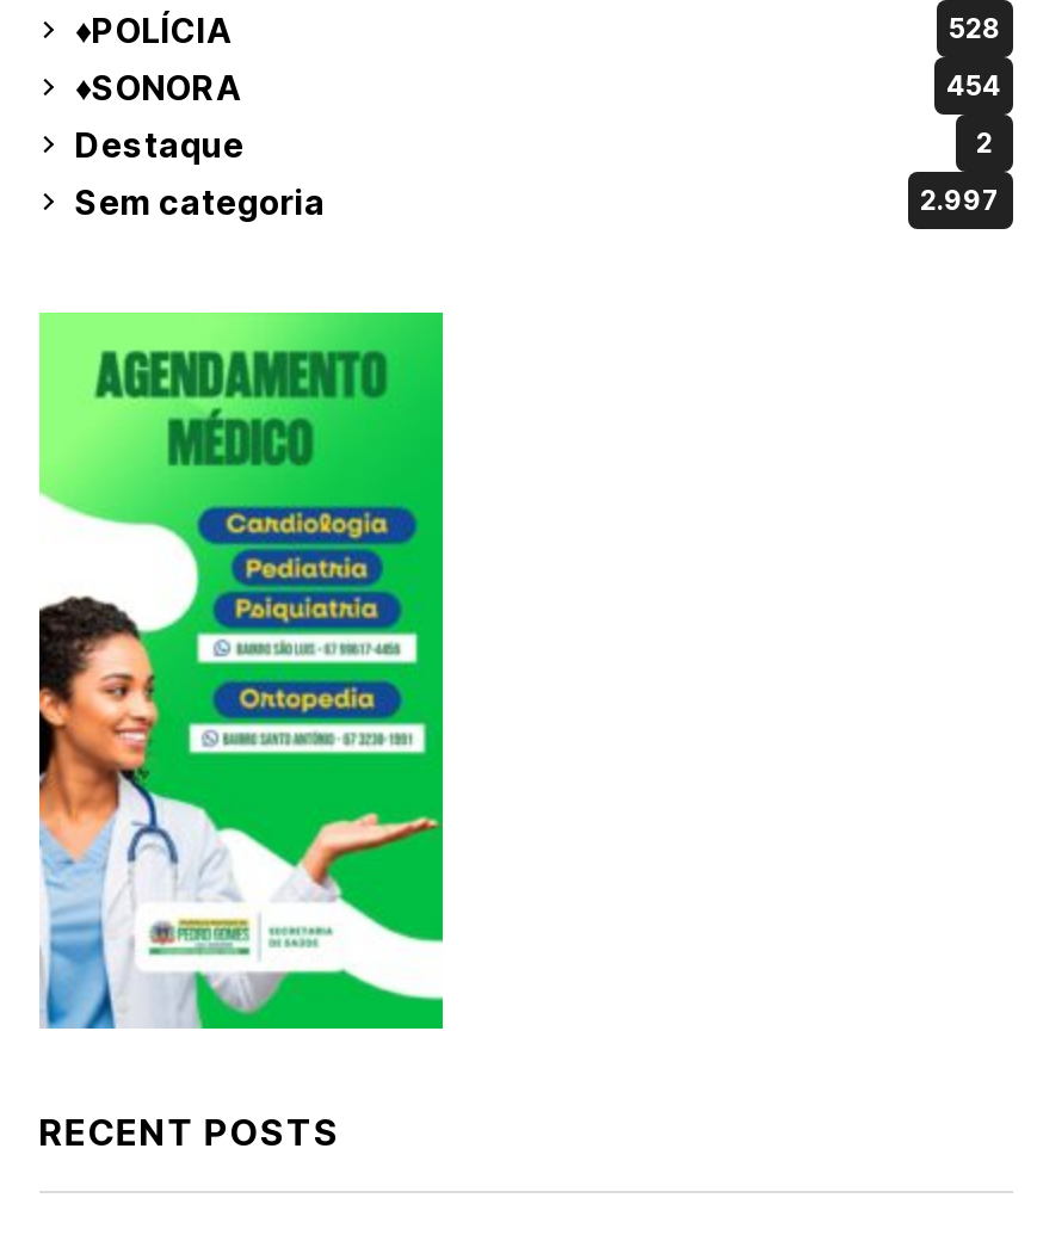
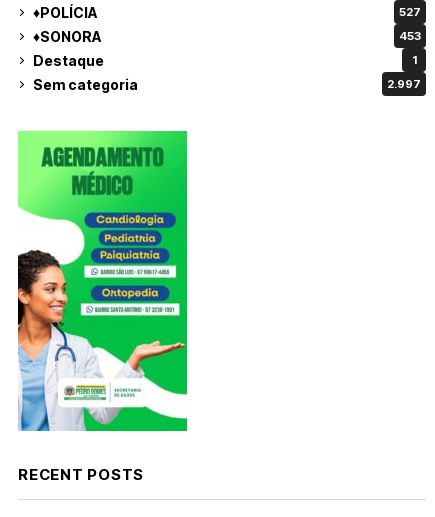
[949,13,1001,46] 528 -> [399,5,421,19] 527
[946,70,1001,104] 454 -> [399,29,421,43] 453
[976,127,993,161] 2 -> [411,53,416,67] 1

